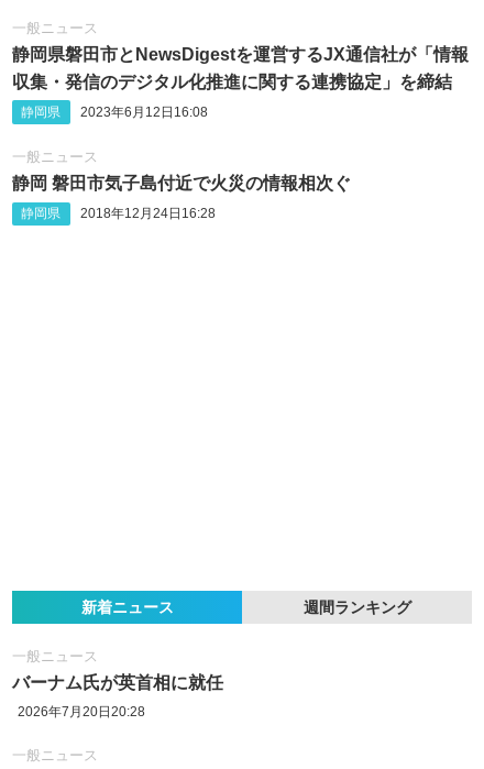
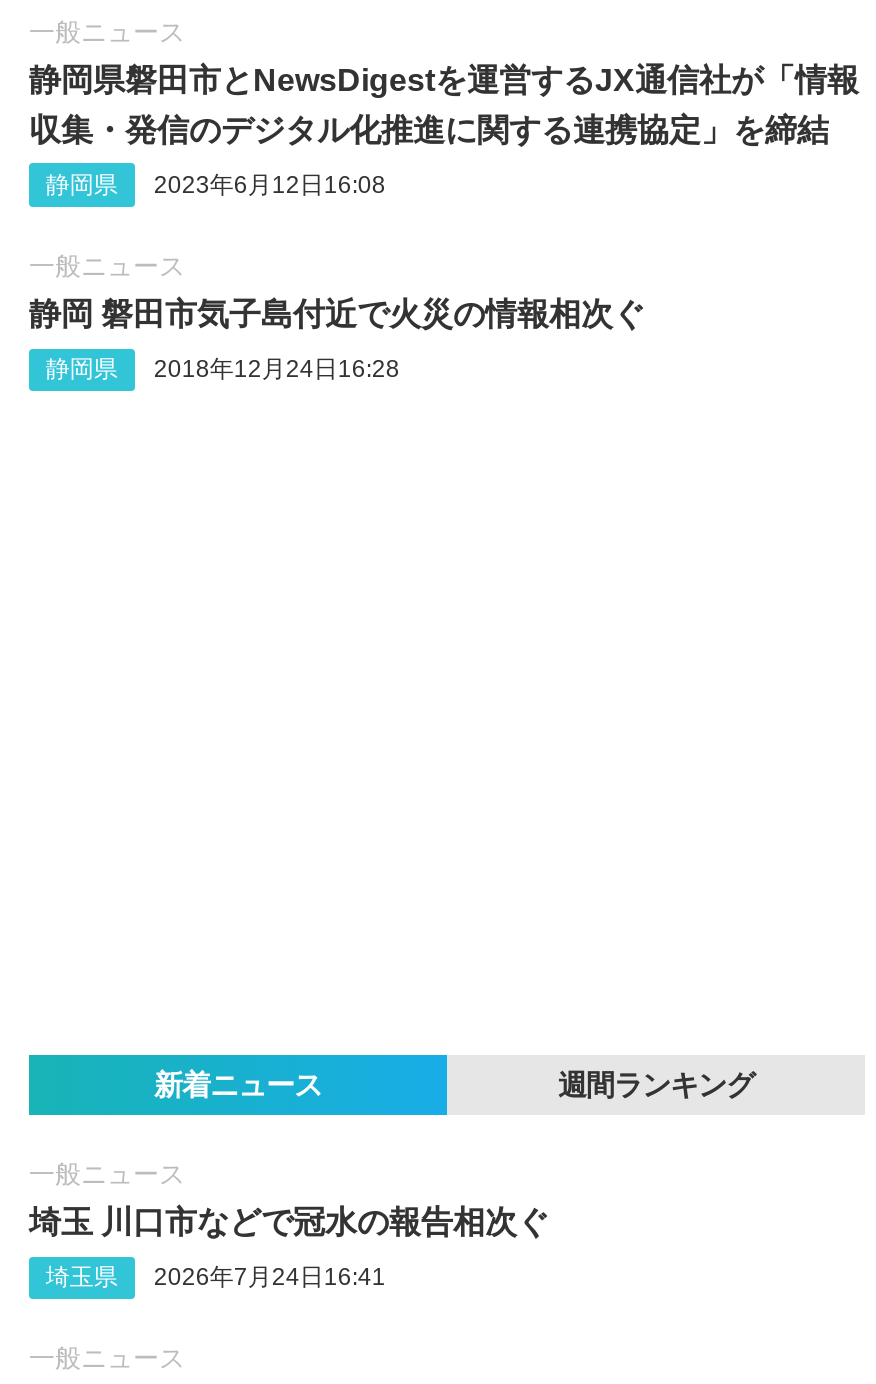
[12,673,223,692] バーナム氏が英首相に就任 -> [29,1205,549,1239] 埼玉 川口市などで冠水の報告相次ぐ
[17,704,145,719] 2026年7月20日20:28 -> [46,1263,386,1291] 埼玉県 | 2026年7月24日16:41

